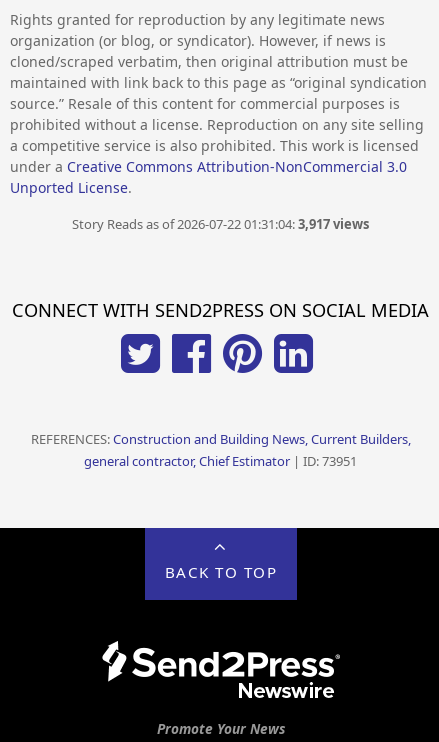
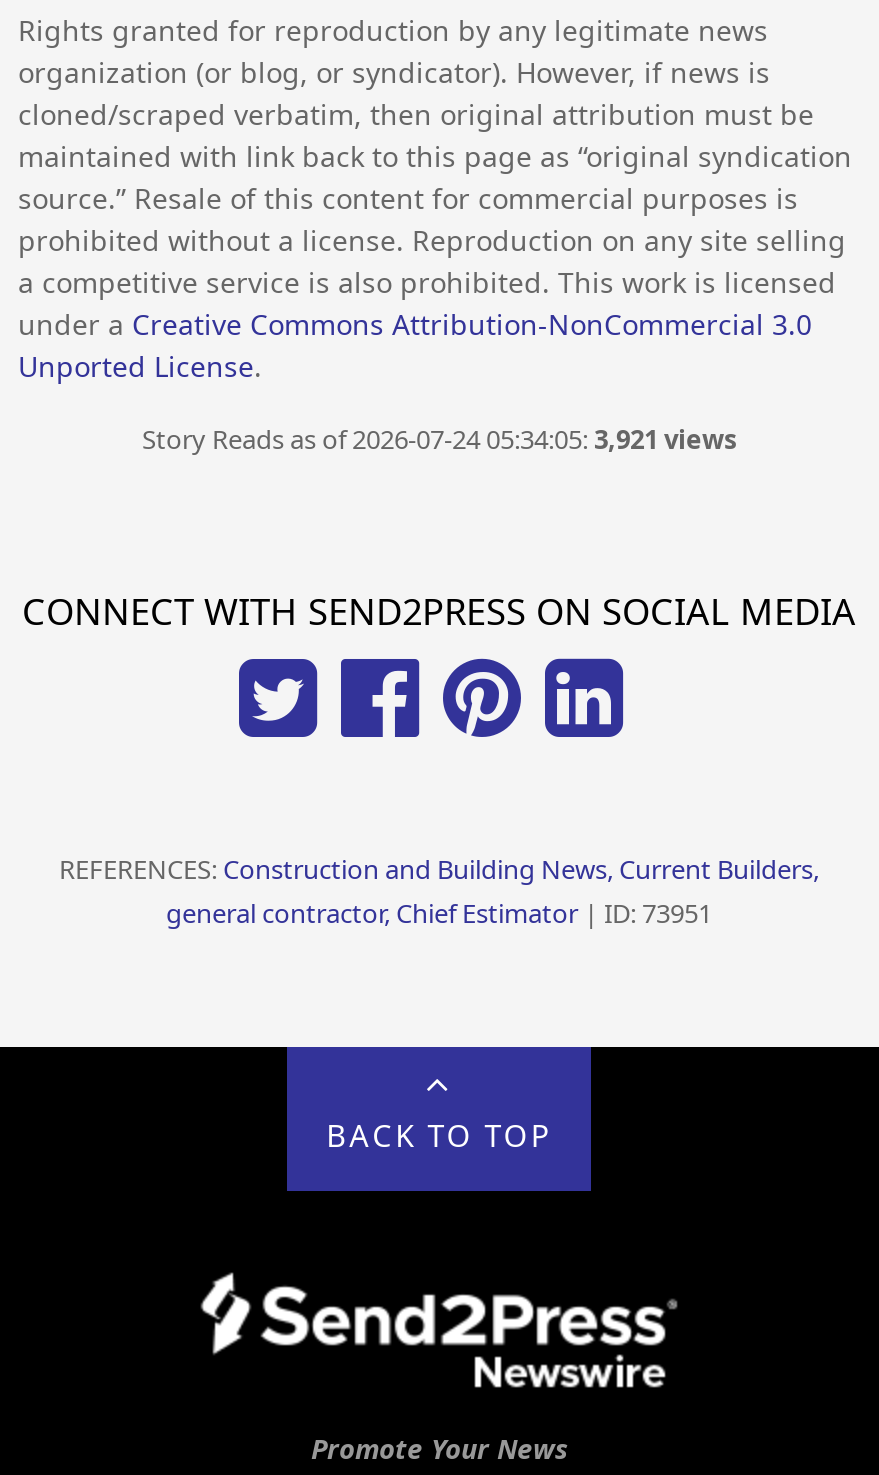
[72,215,369,233] Story Reads as of 2026-07-22 01:31:04: 3,917 views -> [142,422,736,458] Story Reads as of 2026-07-24 05:34:05: 3,921 views

